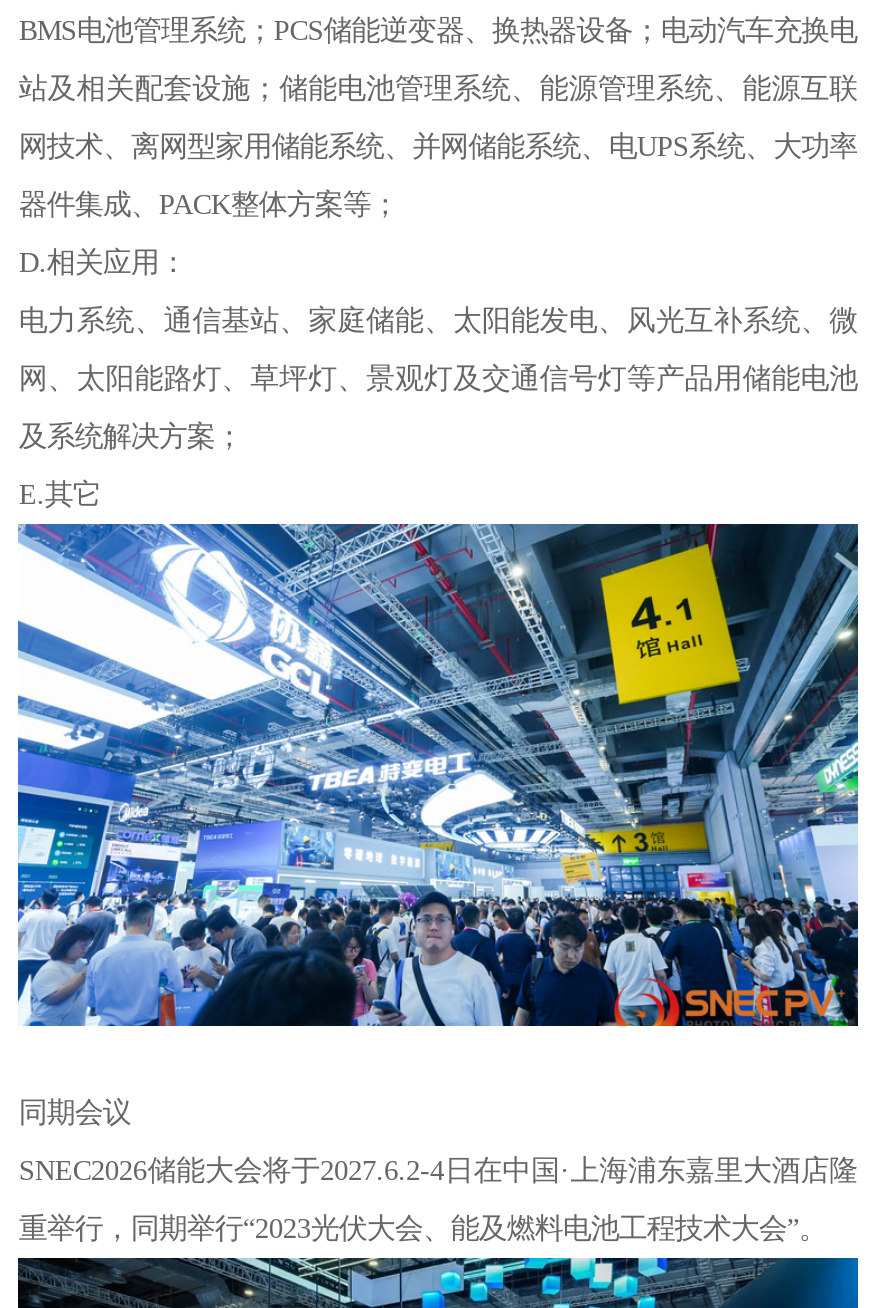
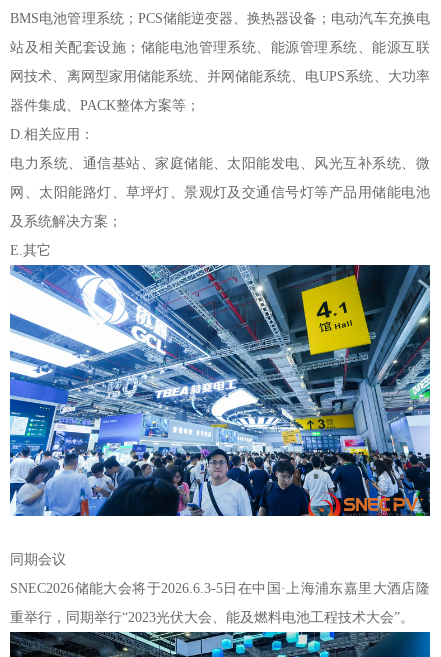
[19,1155,857,1187] SNEC2026储能大会将于2027.6.2-4日在中国·上海浦东嘉里大酒店隆 -> [10,580,430,596] SNEC2026储能大会将于2026.6.3-5日在中国·上海浦东嘉里大酒店隆

